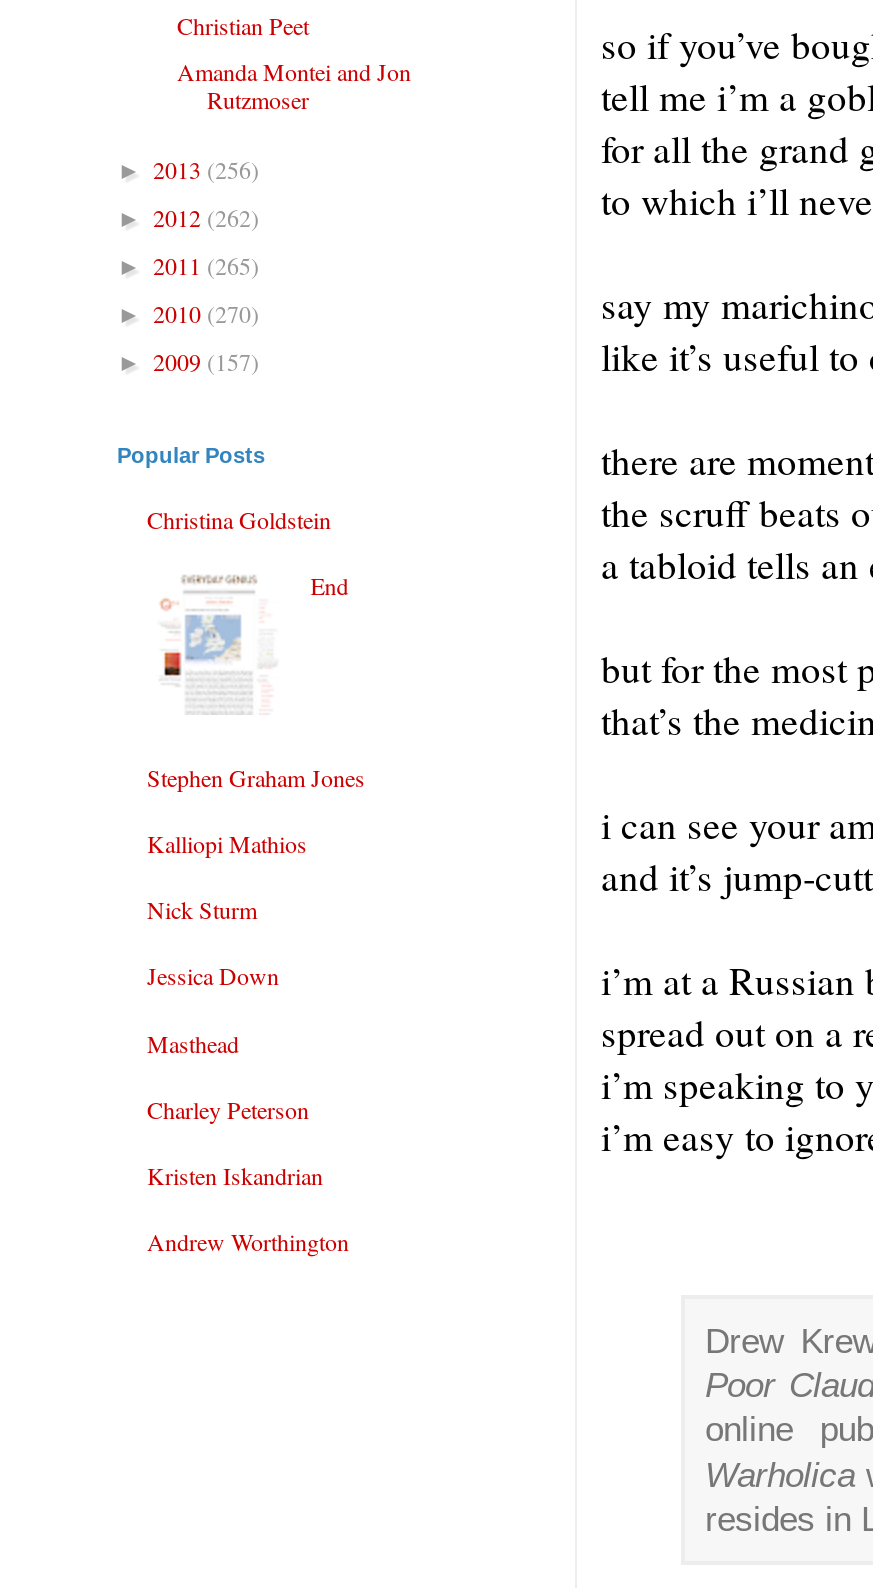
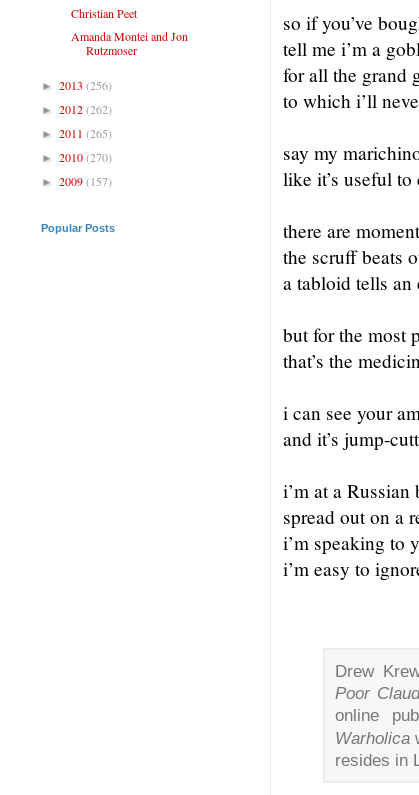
[147,503,349,715] [image] | Christina Goldstein | End -> none
[147,761,365,1257] Stephen Graham Jones | Kalliopi Mathios | Nick Sturm | Jessica Down | Masthead | Charley Peterson | Kristen Iskandrian | Andrew Worthington -> none

